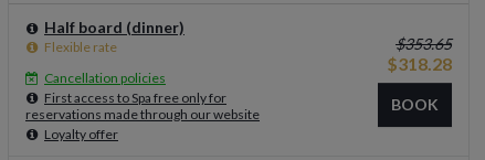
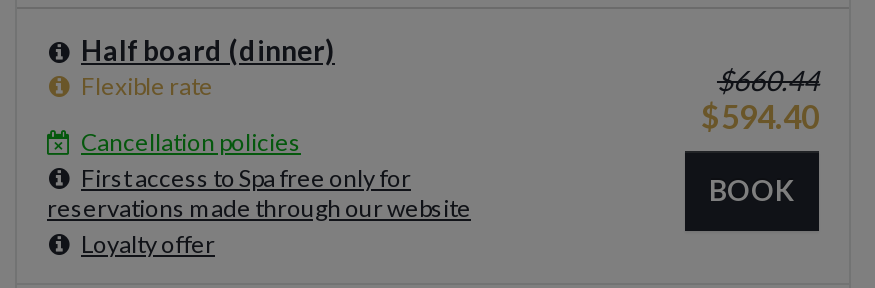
[396,34,452,53] $353.65 -> [717,62,819,96] $660.44
[387,53,452,74] $318.28 -> [701,96,819,134] $594.40

